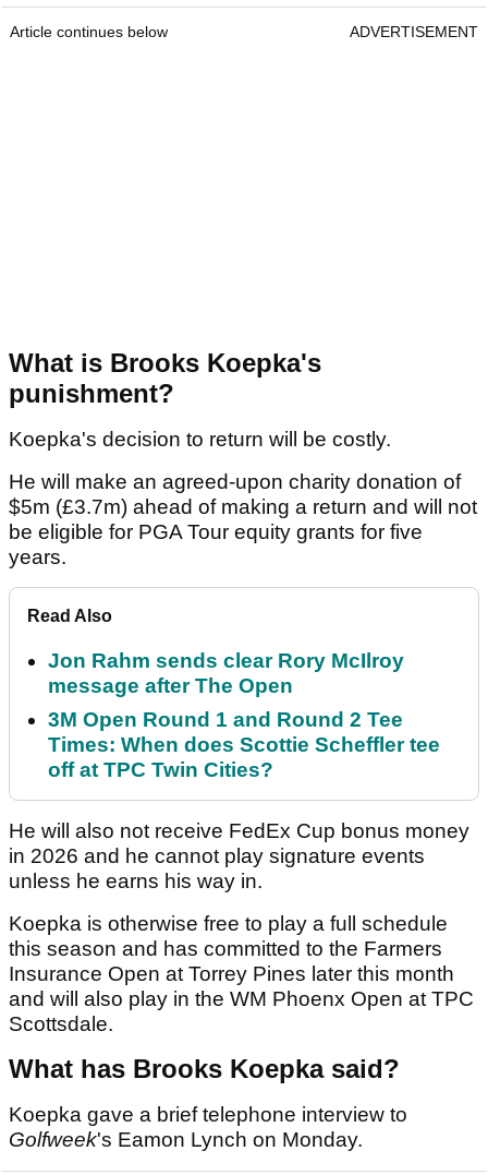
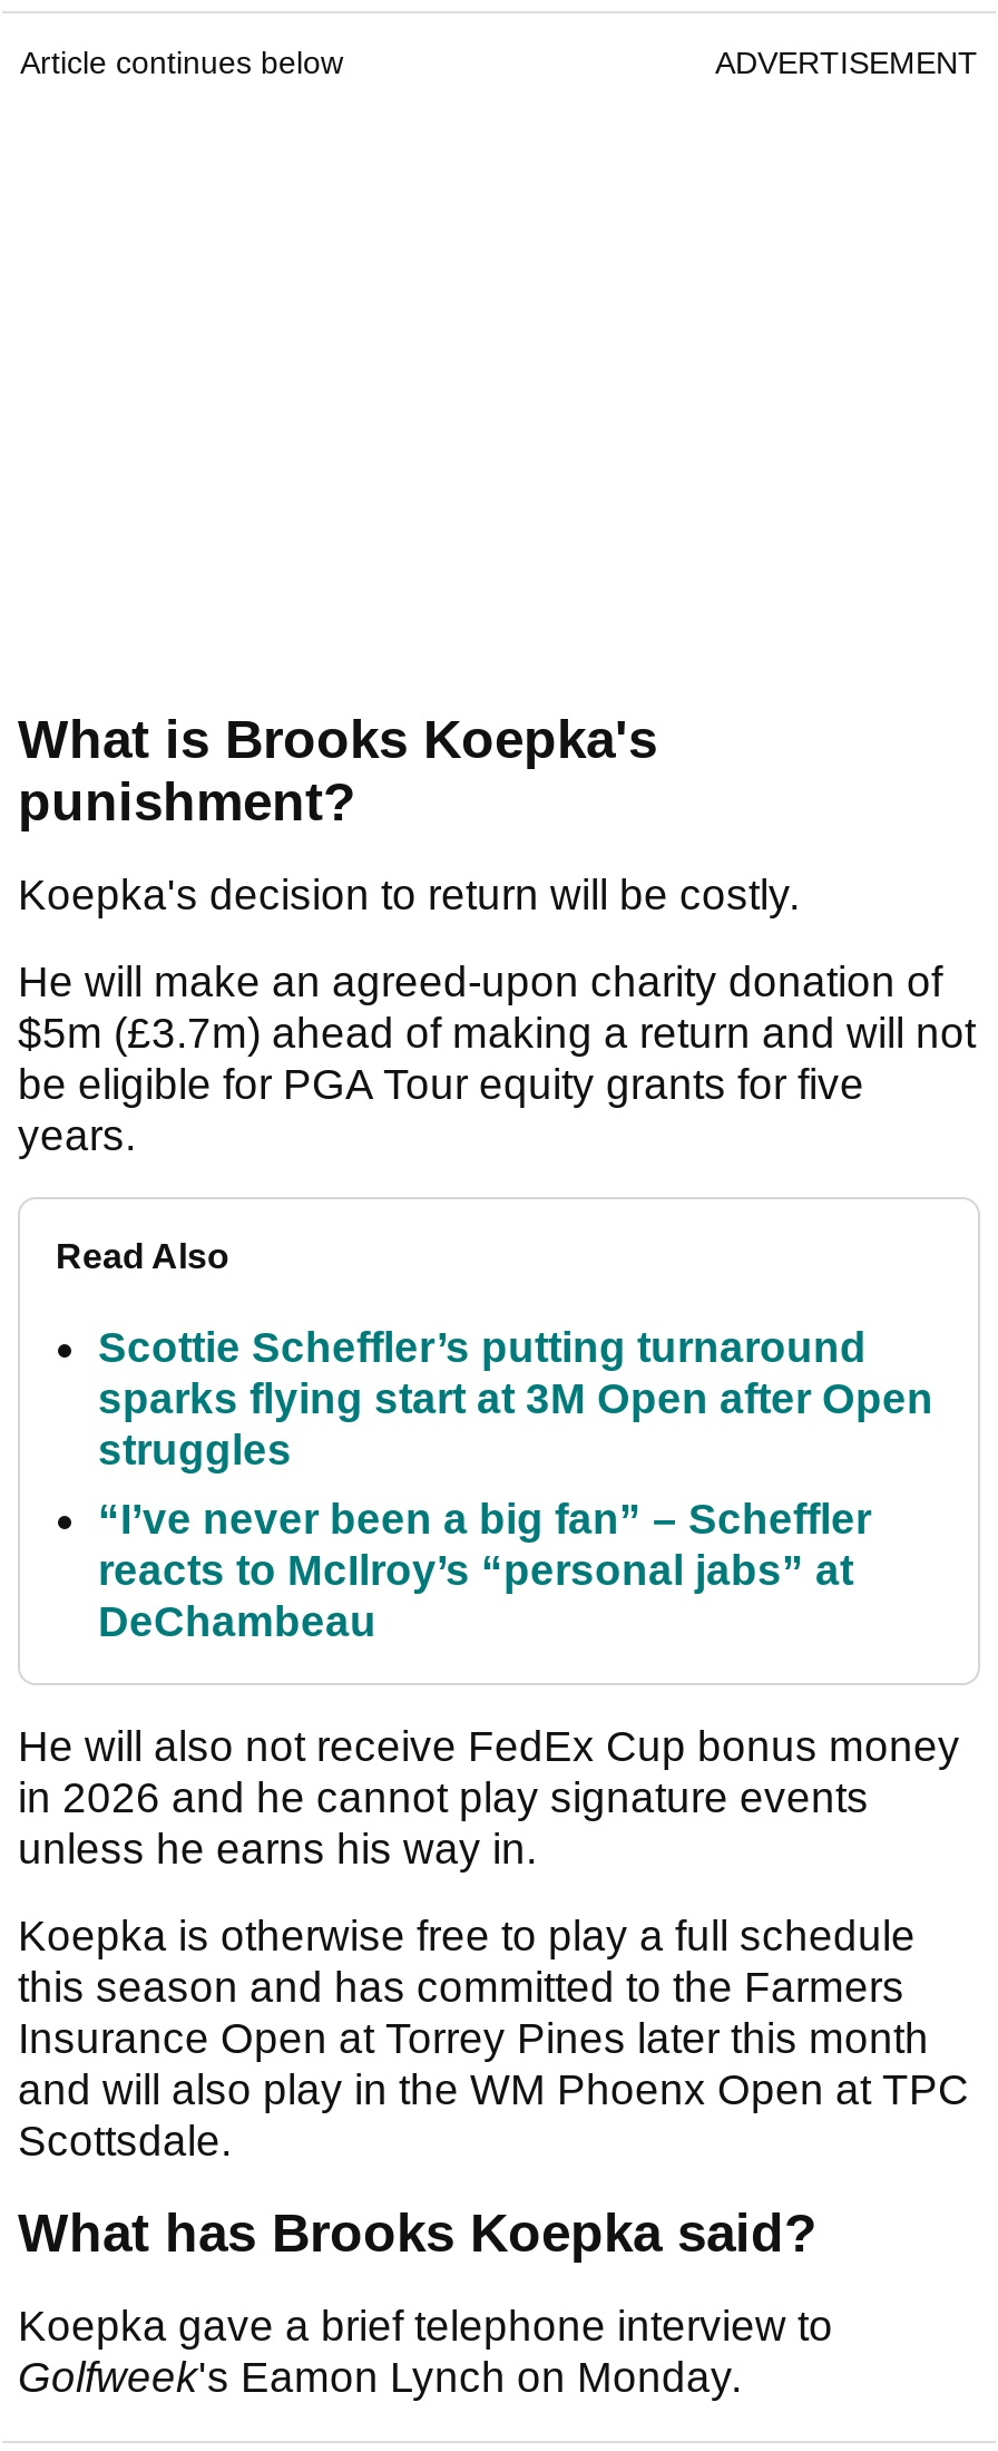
[48,650,404,698] Jon Rahm sends clear Rory McIlroy | message after The Open -> [98,1325,933,1474] Scottie Scheffler’s putting turnaround | sparks flying start at 3M Open after Open | struggles
[48,708,440,782] 3M Open Round 1 and Round 2 Tee | Times: When does Scottie Scheffler tee | off at TPC Twin Cities? -> [98,1497,871,1646] “I’ve never been a big fan” – Scheffler | reacts to McIlroy’s “personal jabs” at | DeChambeau

